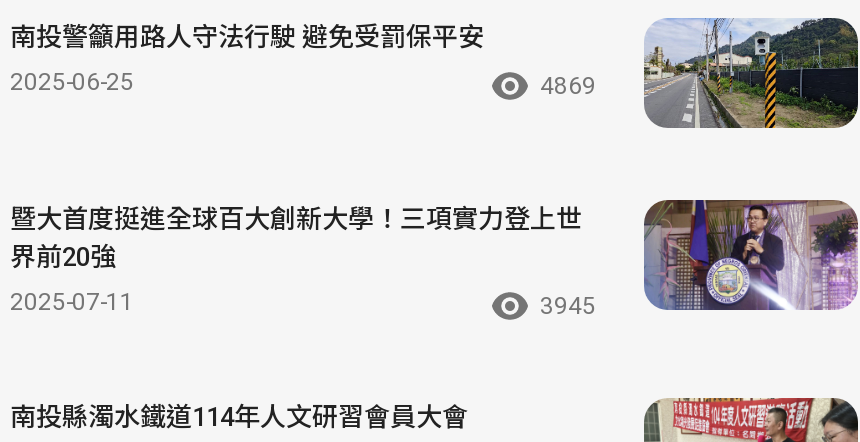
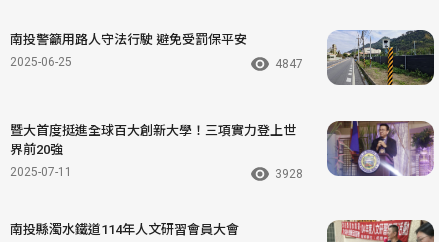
[540,72,596,100] 4869 -> [275,57,303,71] 4847
[540,292,596,320] 3945 -> [275,167,303,181] 3928

